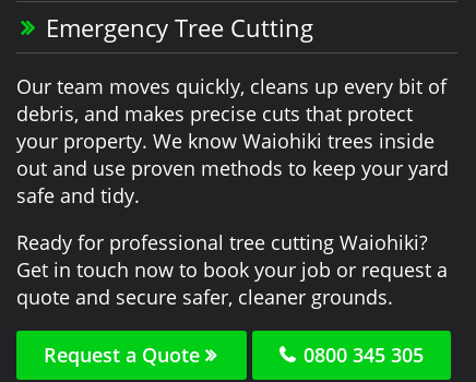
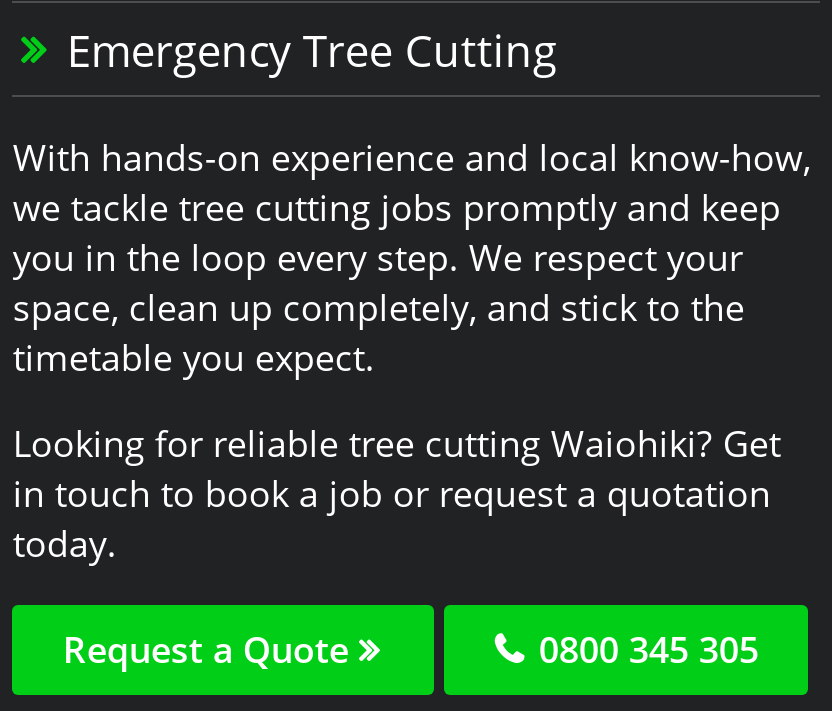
[17,73,449,208] Our team moves quickly, cleans up every bit of | debris, and makes precise cuts that protect | your property. We know Waiohiki trees inside | out and use proven methods to keep your yard | safe and tidy. -> [13,133,811,381] With hands-on experience and local know-how, | we tackle tree cutting jobs promptly and keep | you in the loop every step. We respect your | space, clean up completely, and stick to the | timetable you expect.
[17,229,448,310] Ready for professional tree cutting Waiohiki? | Get in touch now to book your job or request a | quote and secure safer, cleaner grounds. -> [13,419,781,567] Looking for reliable tree cutting Waiohiki? Get | in touch to book a job or request a quotation | today.

